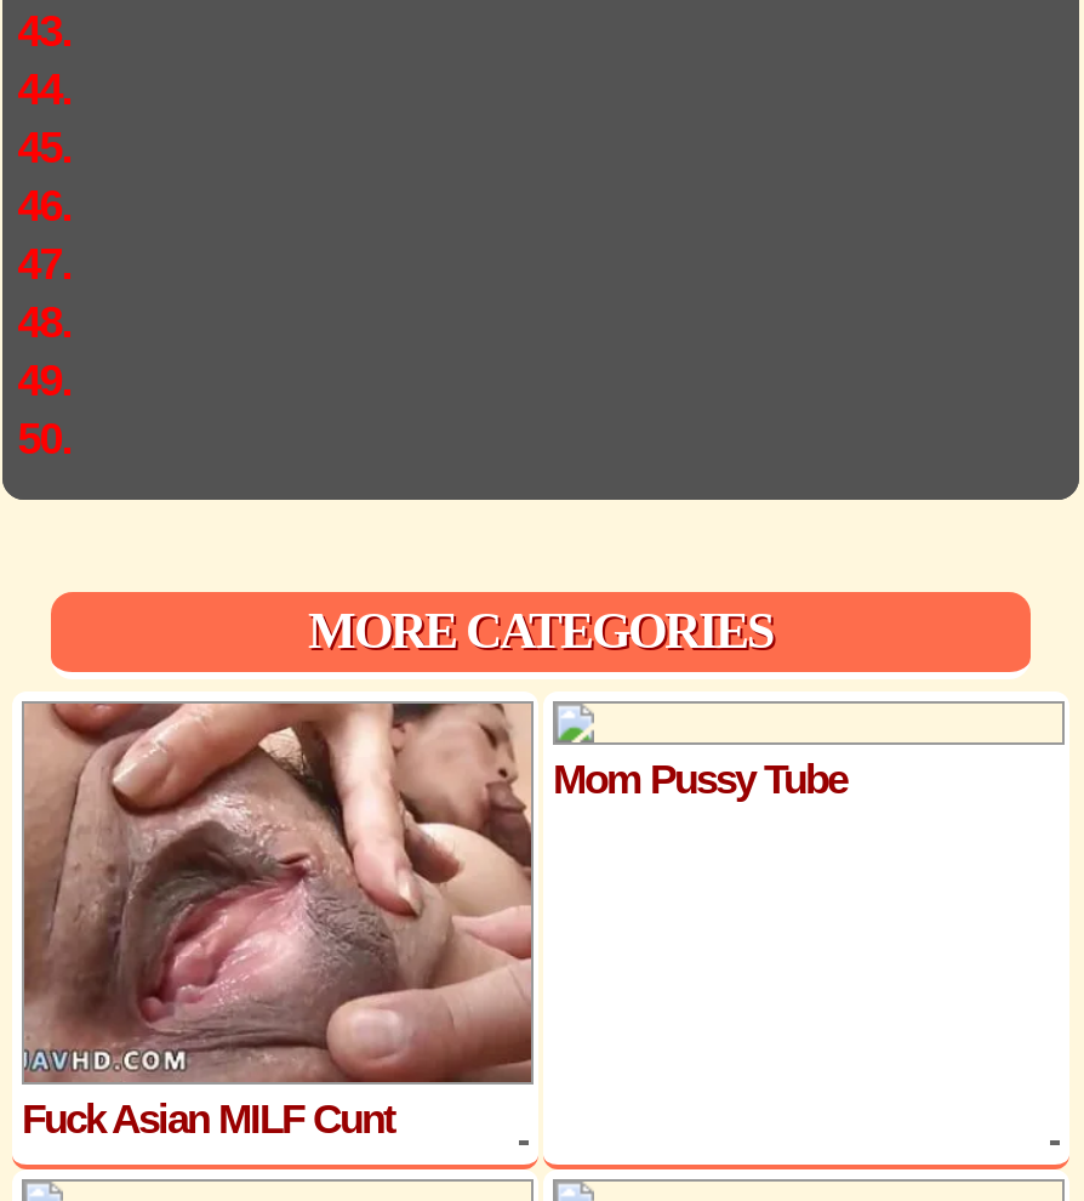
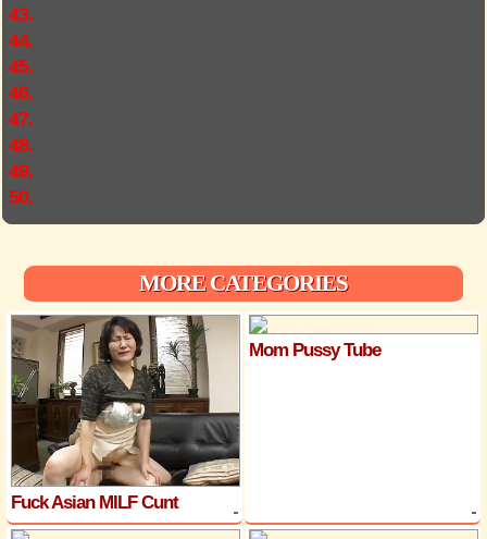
[22,701,534,1085] [image] -> [11,315,240,487] [image]

